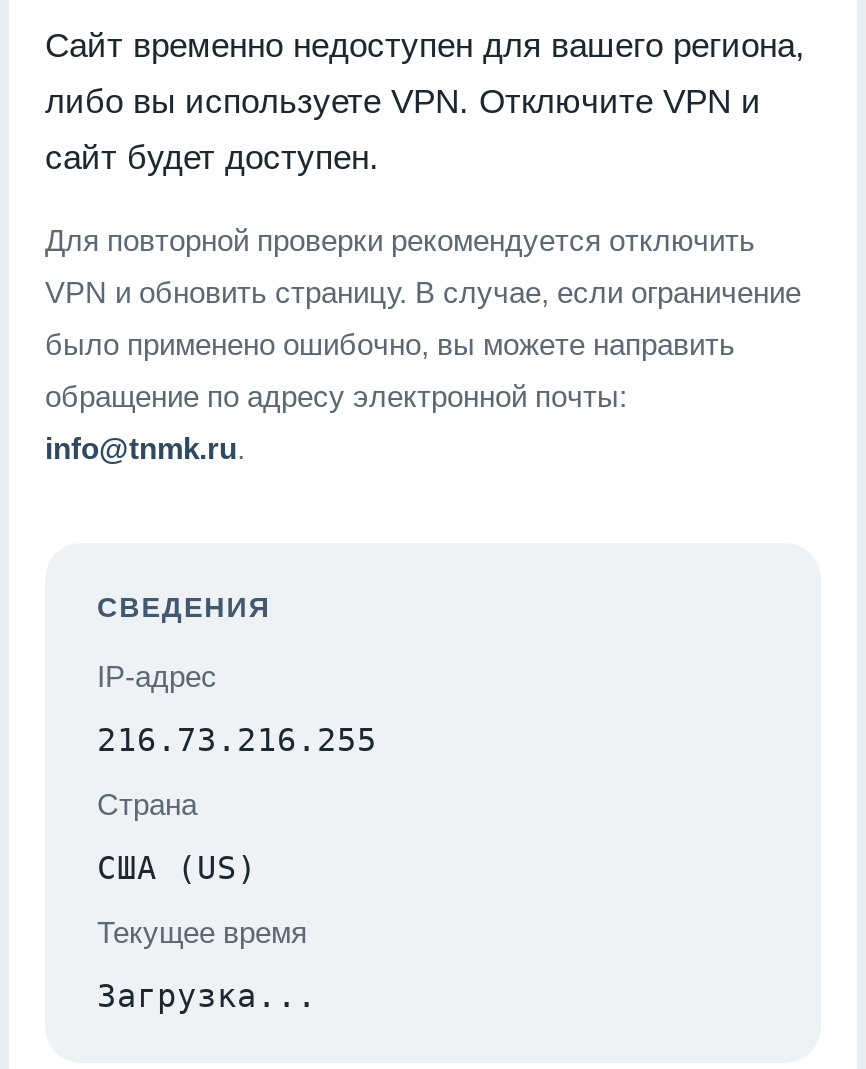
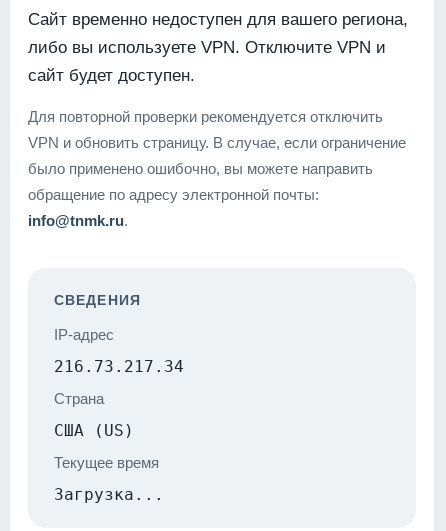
[97,720,377,758] 216.73.216.255 -> [54,356,184,375] 216.73.217.34

